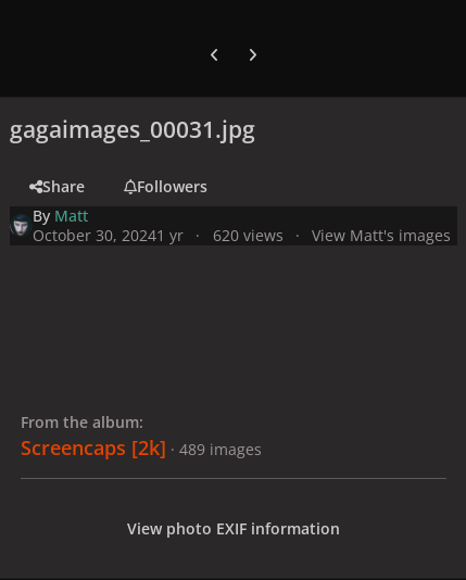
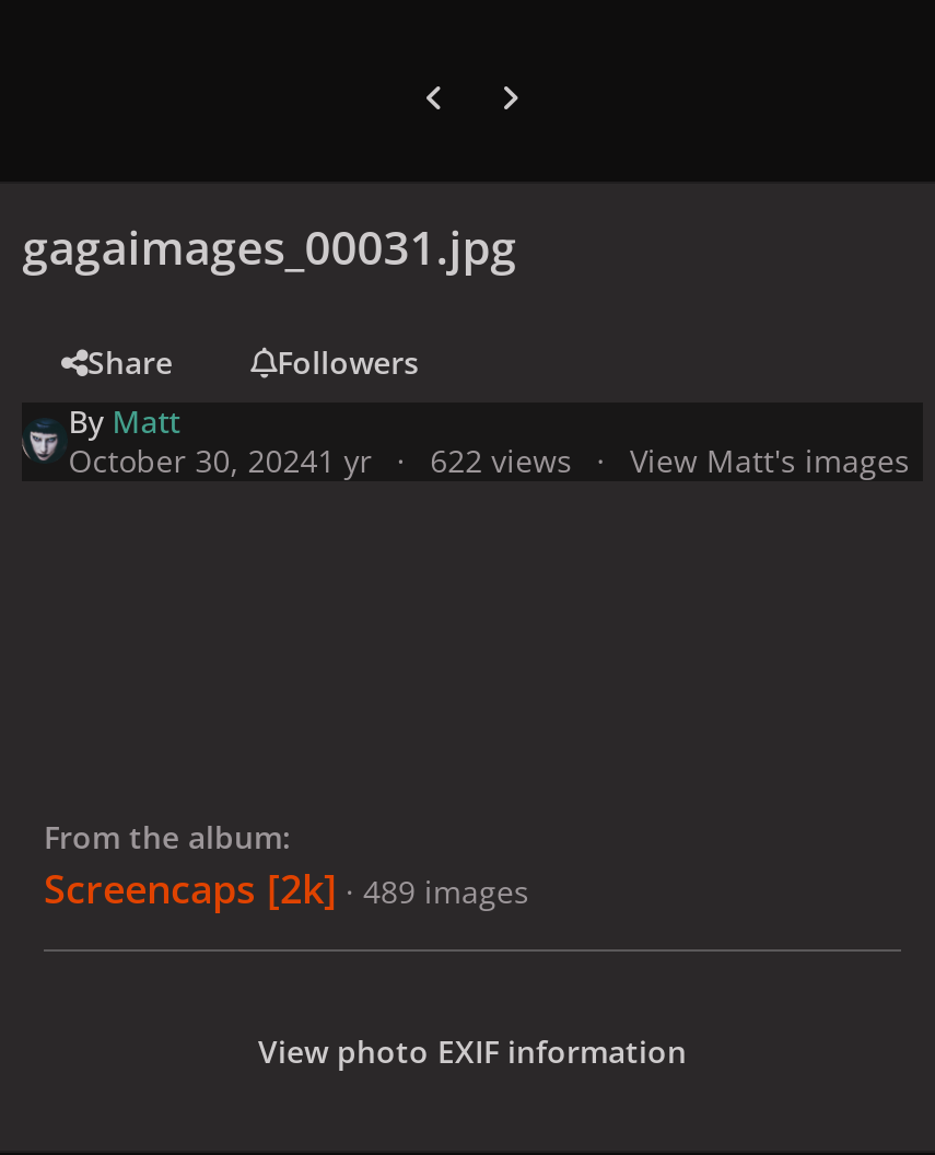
[33,224,451,245] October 30, 20241 yr 620 views View Matt's images -> [68,439,910,480] October 30, 20241 yr 622 views View Matt's images

